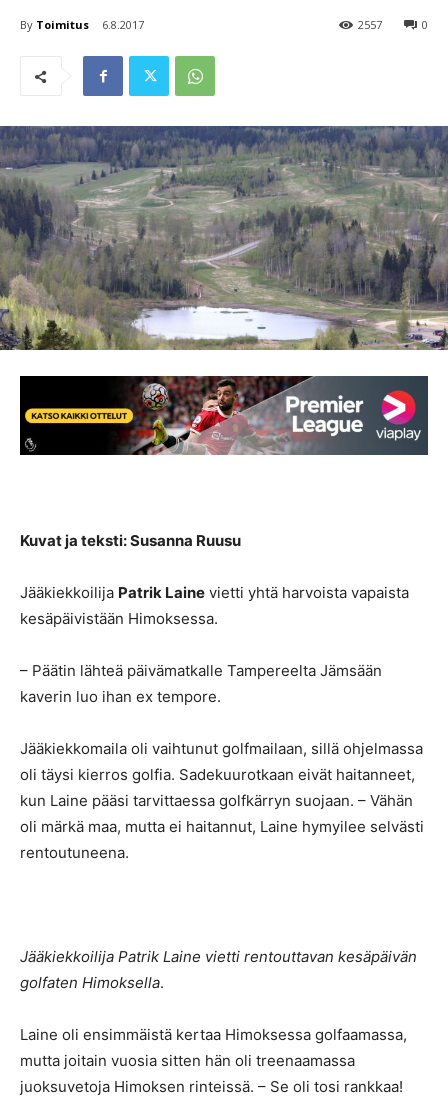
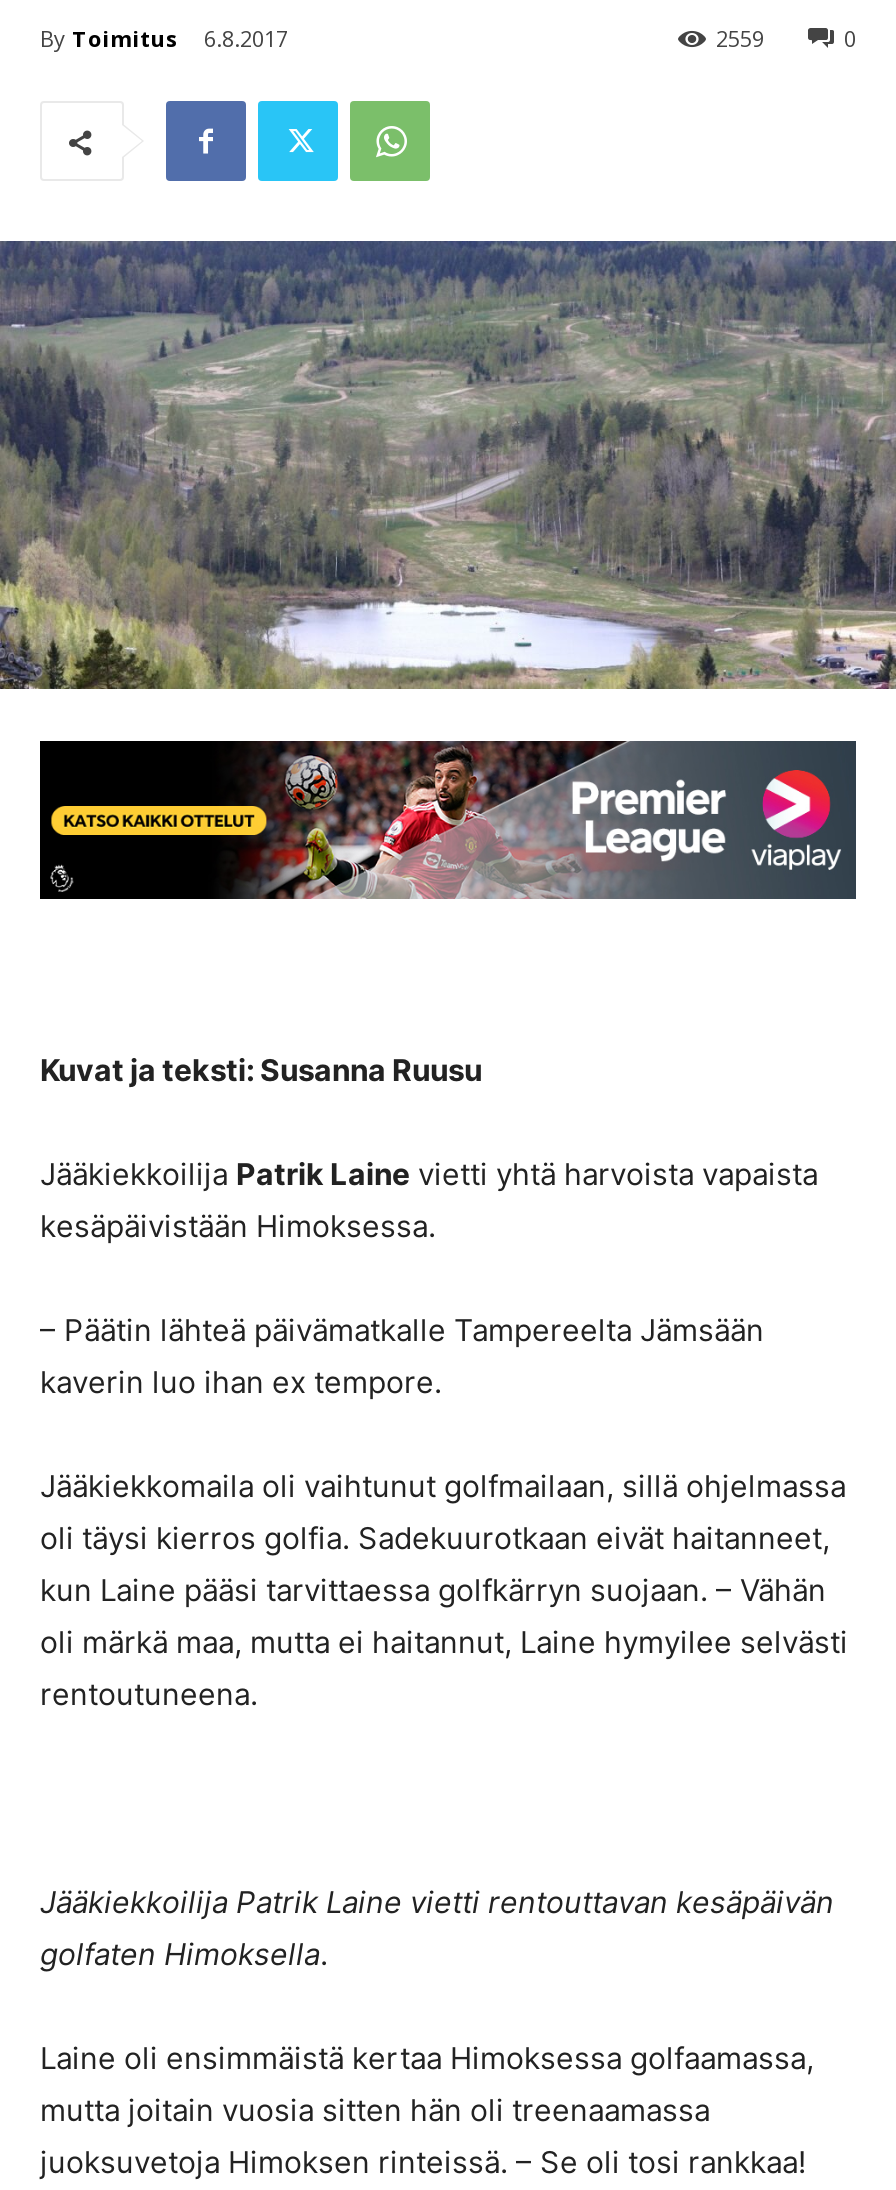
[358,17,382,32] 2557 -> [716,23,764,53] 2559

